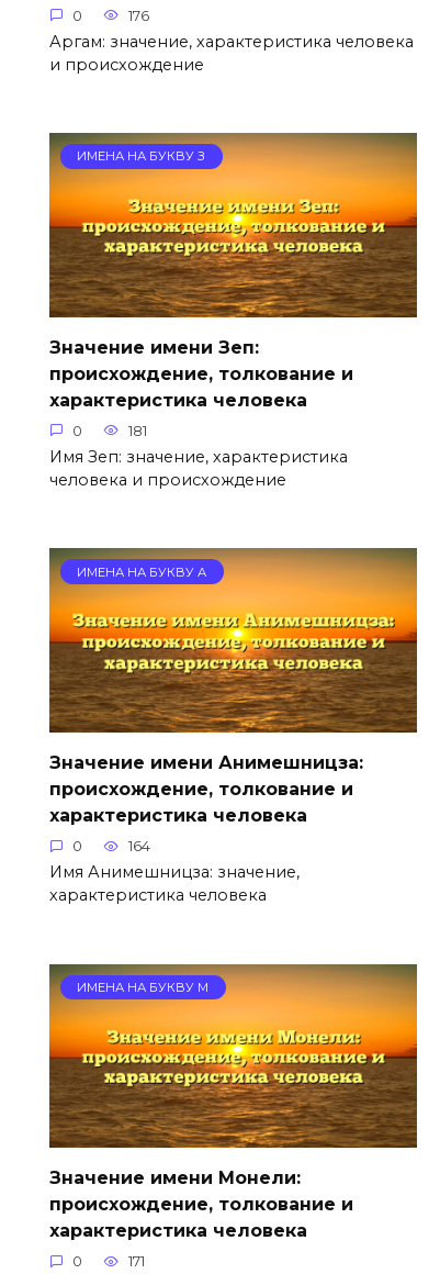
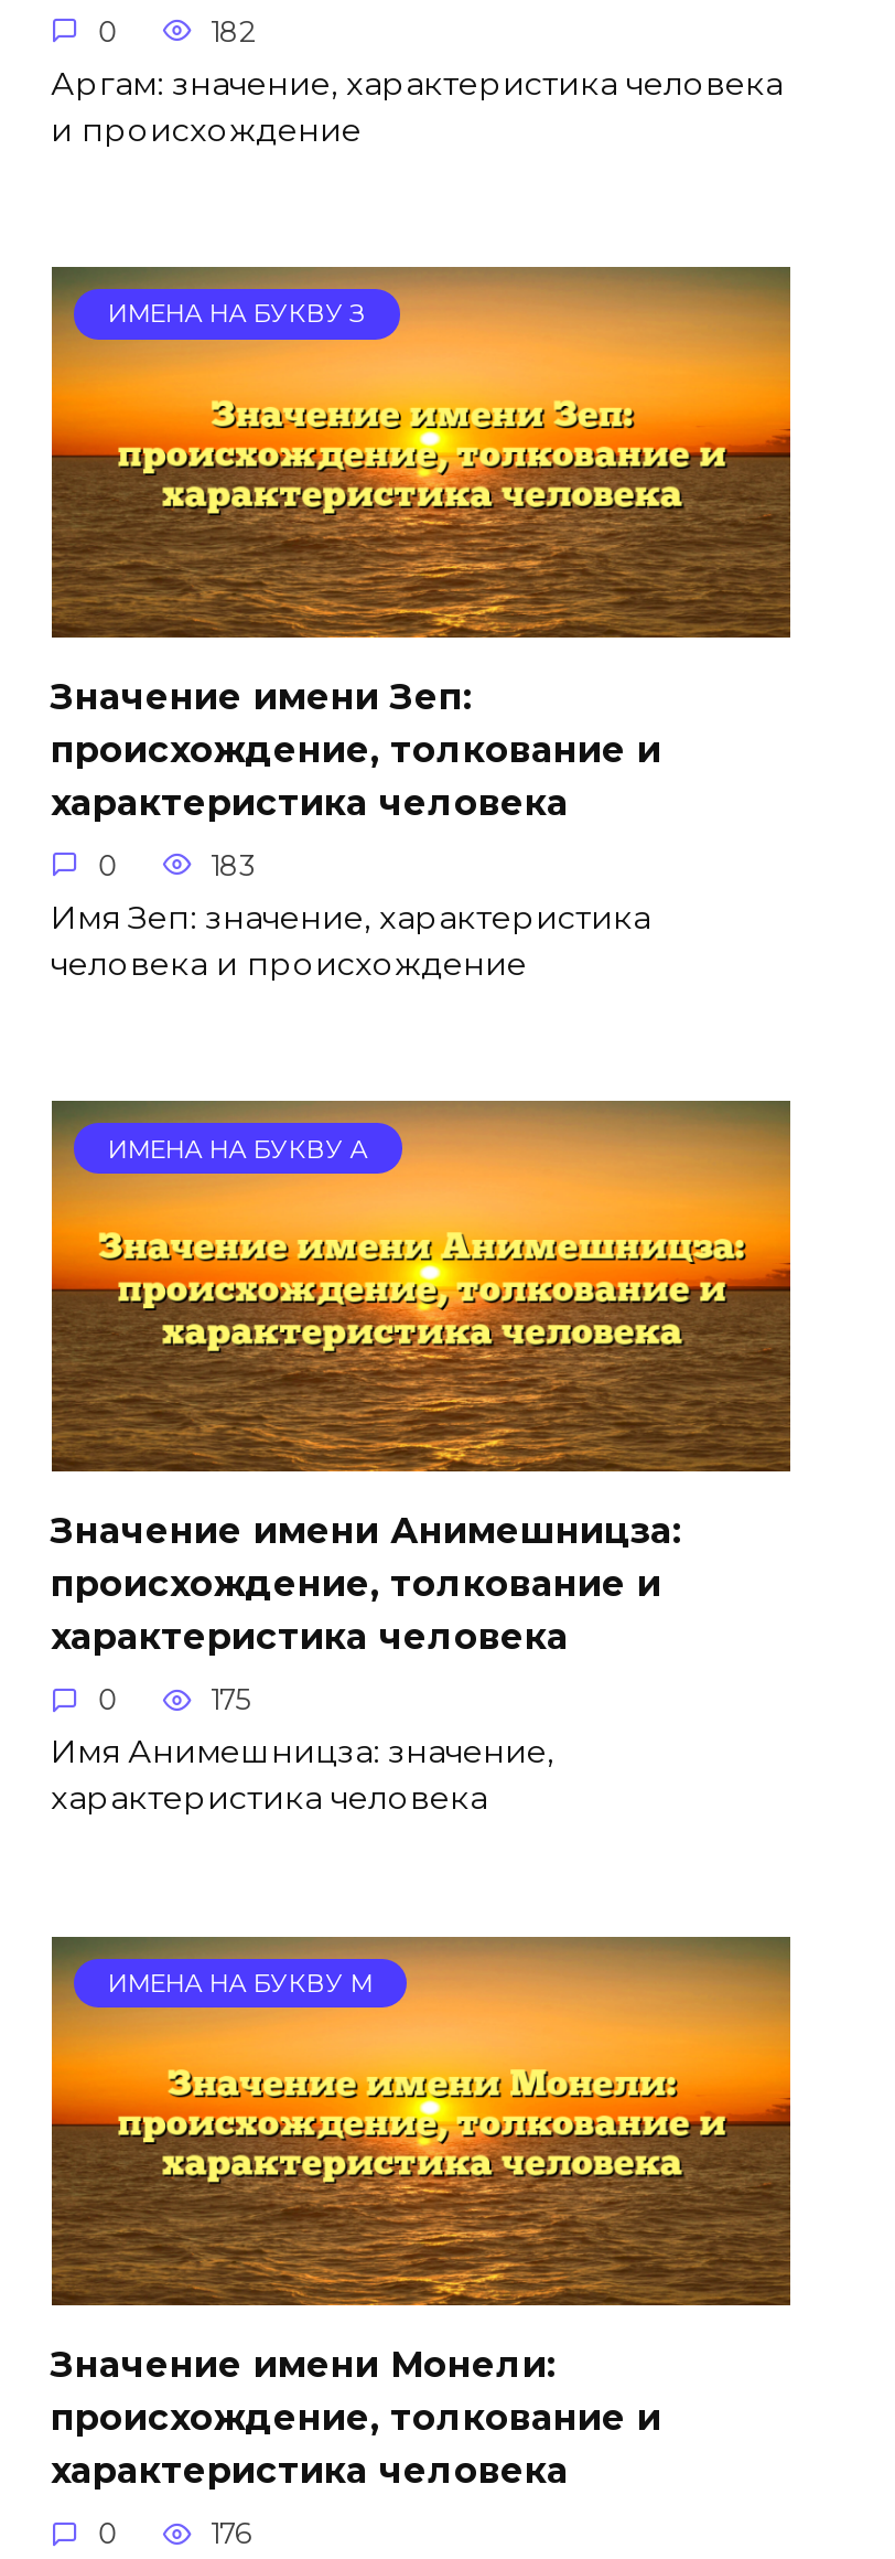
[128,7,149,24] 176 -> [211,15,255,48] 182
[128,423,147,439] 181 -> [211,849,257,882] 183
[128,838,150,855] 164 -> [211,1684,250,1717] 175
[128,1254,145,1270] 171 -> [211,2518,252,2551] 176

